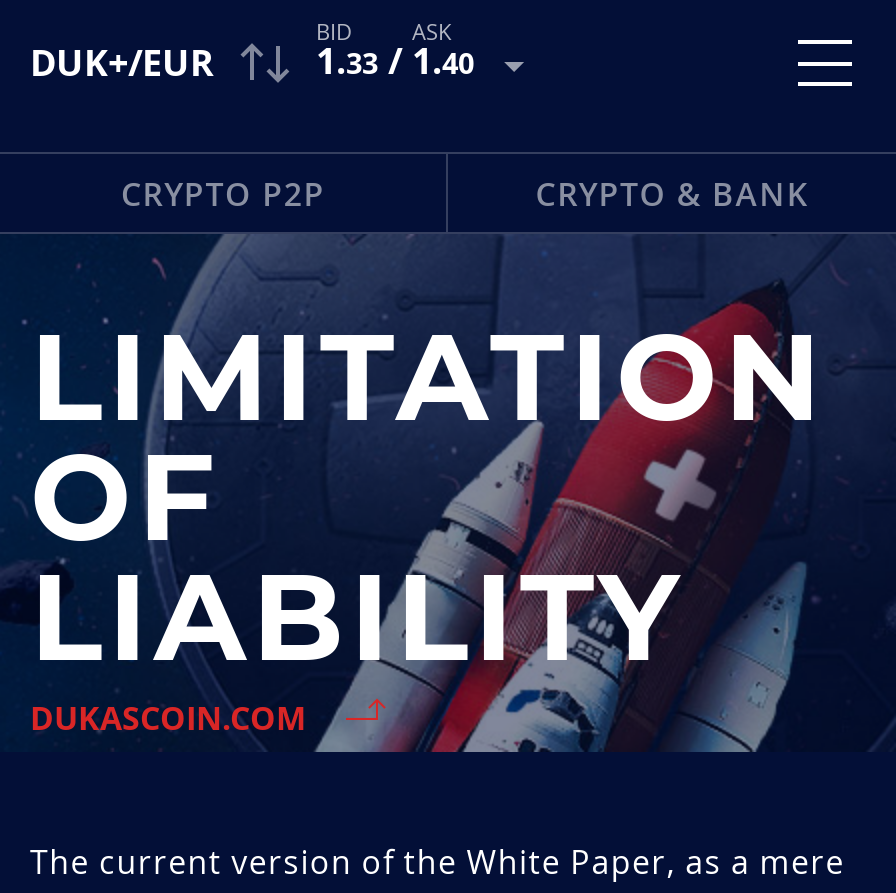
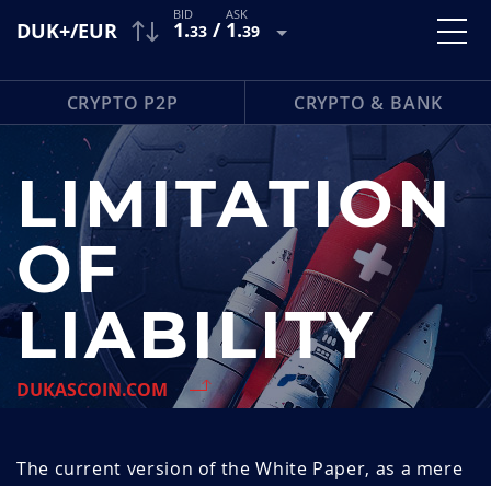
[316,36,474,86] 1.33 / 1.40 -> [173,16,260,44] 1.33 / 1.39

